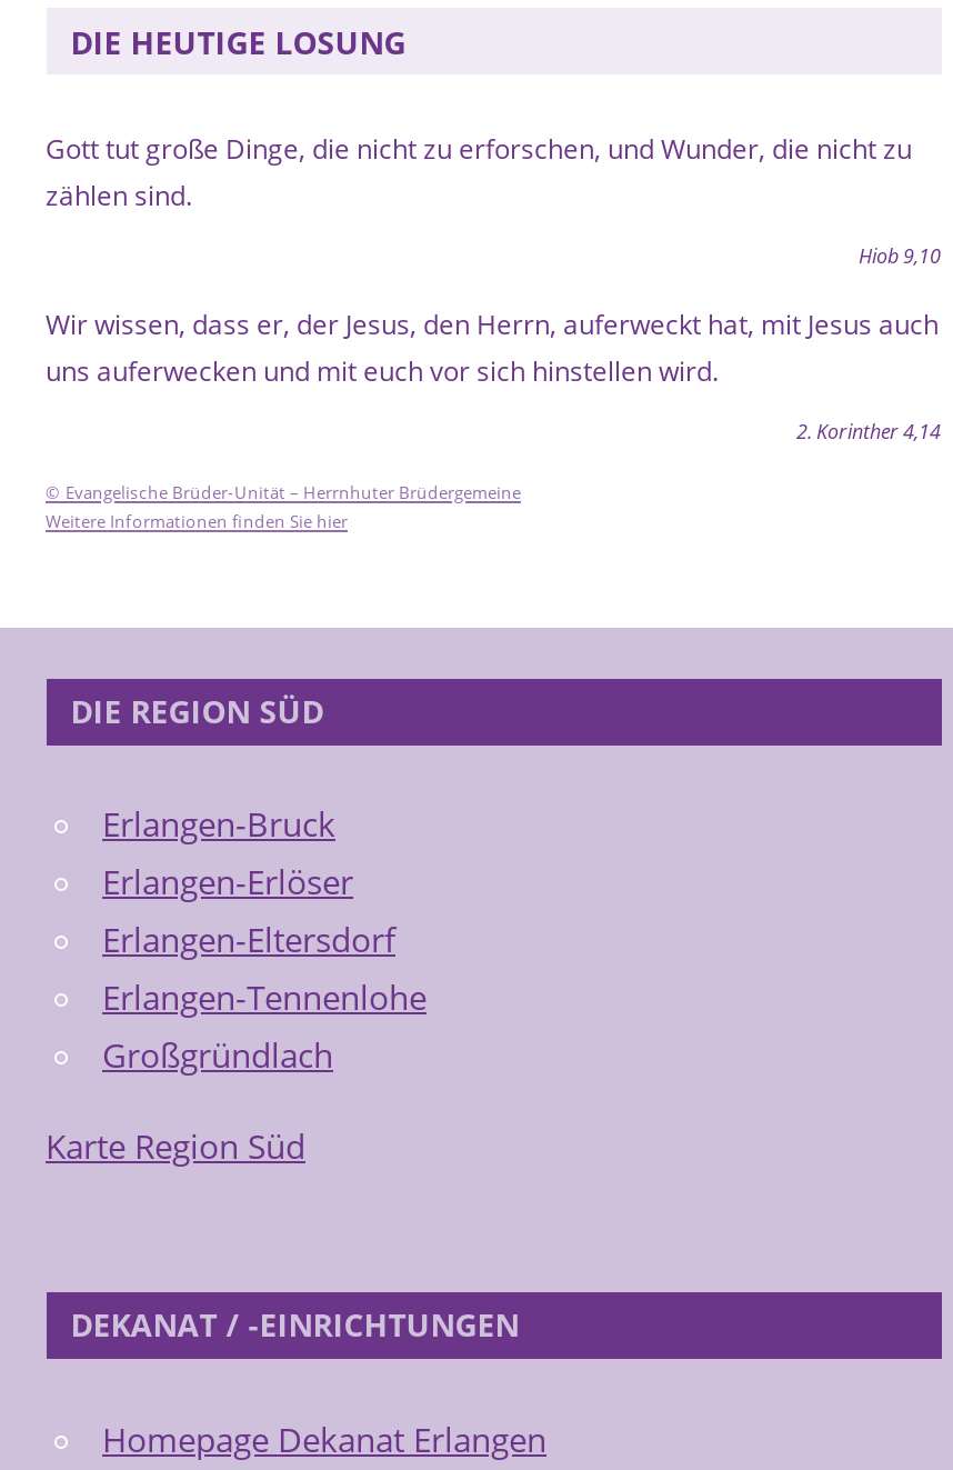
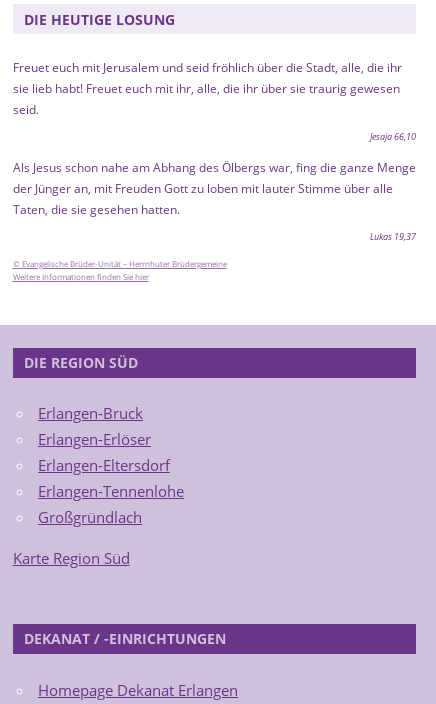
[46,130,912,214] Gott tut große Dinge, die nicht zu erforschen, und Wunder, die nicht zu | zählen sind. -> [12,59,401,118] Freuet euch mit Jerusalem und seid fröhlich über die Stadt, alle, die ihr | sie lieb habt! Freuet euch mit ihr, alle, die ihr über sie traurig gewesen | seid.
[859,241,941,270] Hiob 9,10 -> [369,130,415,143] Jesaja 66,10
[46,306,939,391] Wir wissen, dass er, der Jesus, den Herrn, auferweckt hat, mit Jesus auch | uns auferwecken und mit euch vor sich hinstellen wird. -> [12,159,415,218] Als Jesus schon nahe am Abhang des Ölbergs war, fing die ganze Menge | der Jünger an, mit Freuden Gott zu loben mit lauter Stimme über alle | Taten, die sie gesehen hatten.
[796,418,941,446] 2. Korinther 4,14 -> [369,230,415,243] Lukas 19,37

